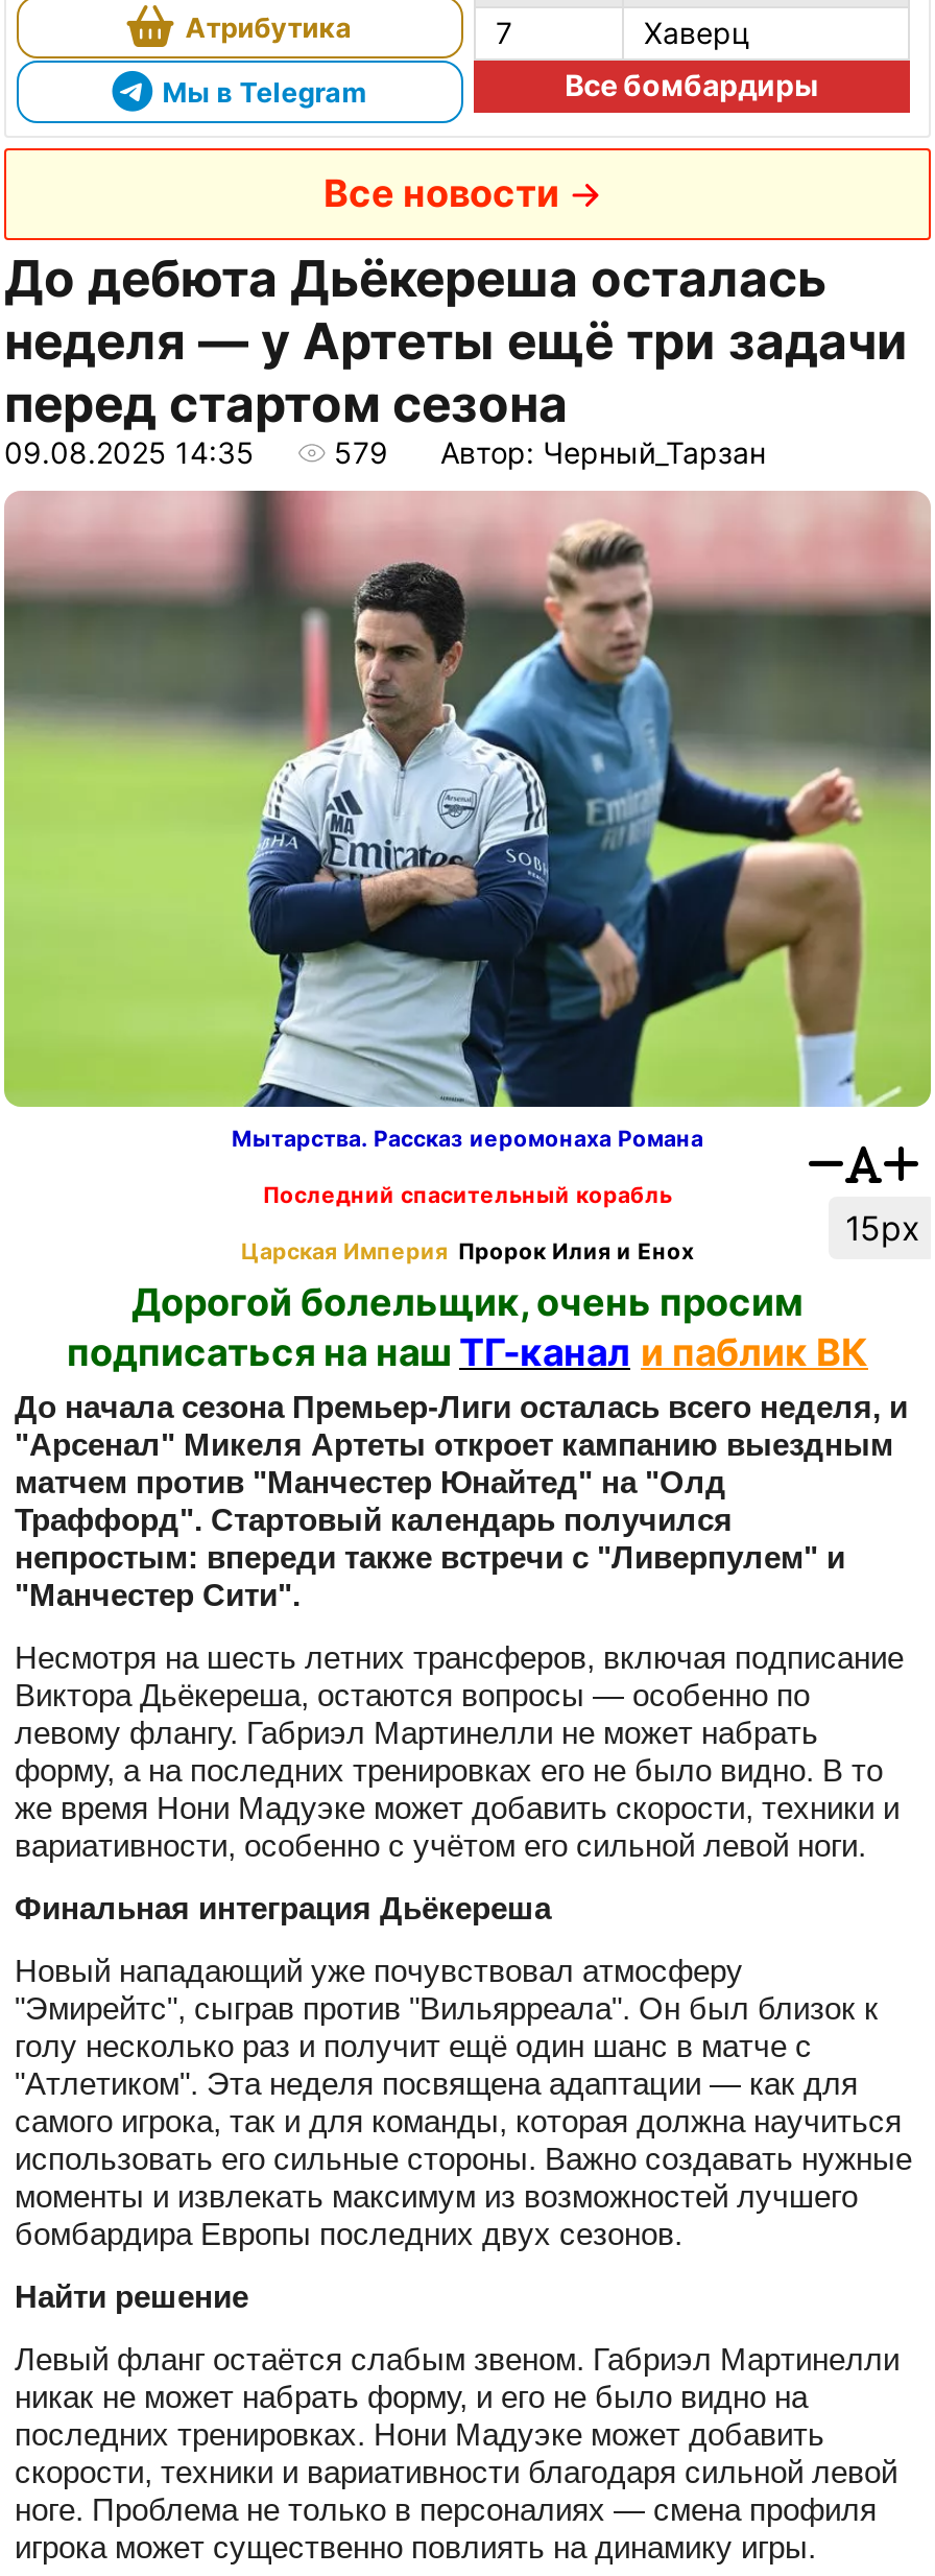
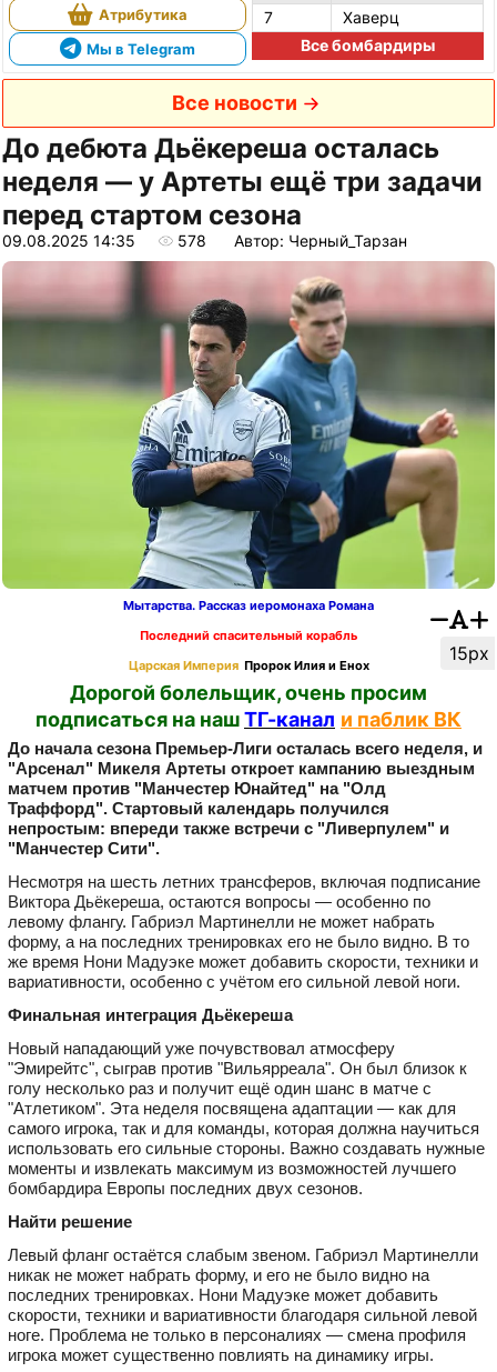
[334,434,766,470] 579 Автор: Черный_Тарзан -> [177,231,407,250] 578 Автор: Черный_Тарзан

